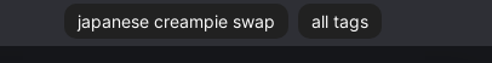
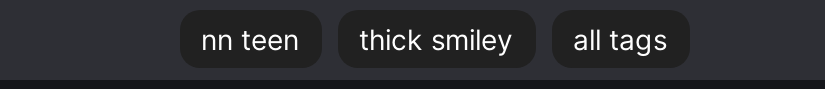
[78,11,275,32] japanese creampie swap -> [201,23,513,57] nn teen | thick smiley

